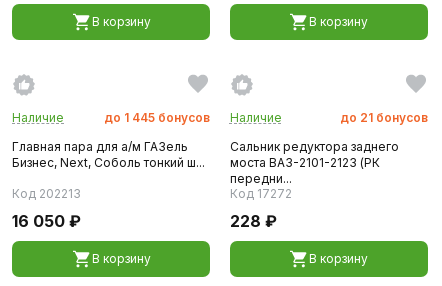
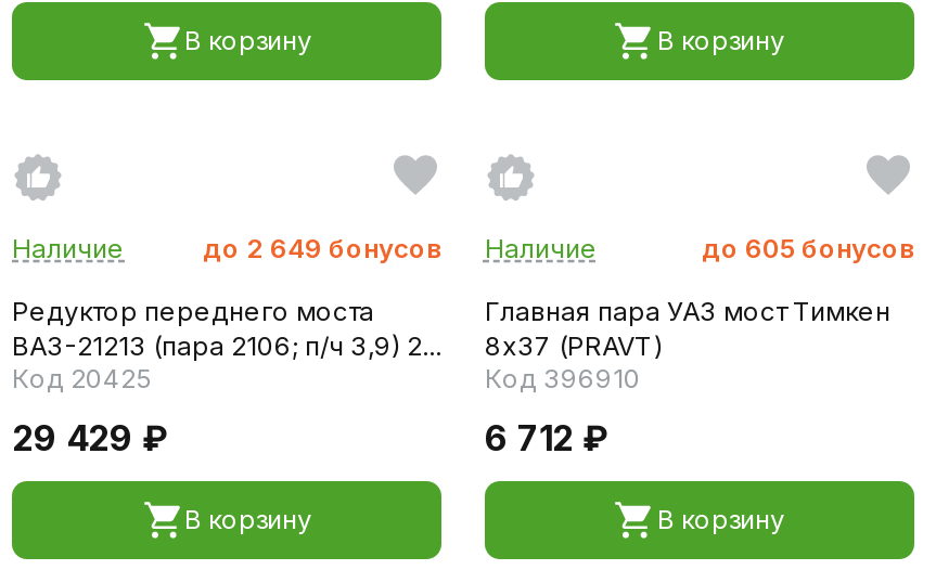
[12,110,210,231] до 1 445 бонусов | Главная пара для а/м ГАЗель | Бизнес, Next, Соболь тонкий ш... | Код 202213 | 16 050 ₽ -> [12,231,441,459] до 2 649 бонусов | Редуктор переднего моста | ВАЗ-21213 (пара 2106; п/ч 3,9) 2... | Код 20425 | 29 429 ₽
[340,110,428,125] до 21 бонусов -> [702,231,914,264] до 605 бонусов
[230,139,399,201] Сальник редуктора заднего | моста ВАЗ-2101-2123 (РК | передни... | Код 17272 -> [485,294,890,394] Главная пара УАЗ мост Тимкен | 8х37 (PRAVT) | Код 396910
[230,211,277,231] 228 ₽ -> [485,415,608,459] 6 712 ₽

